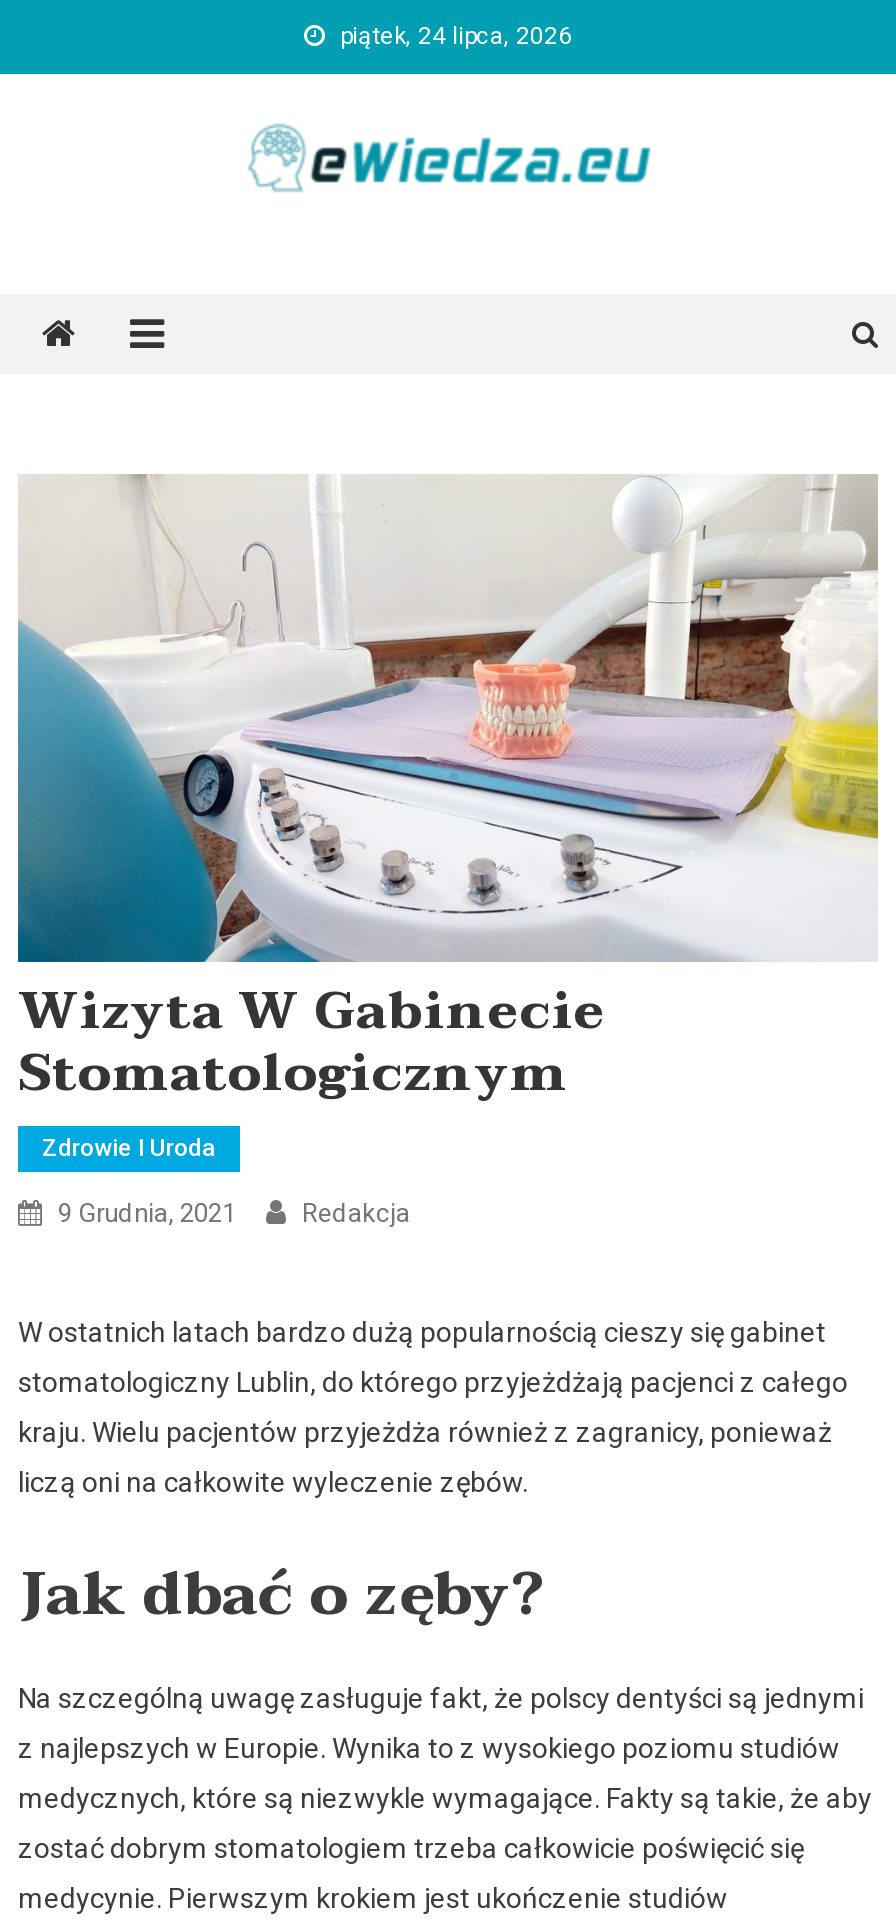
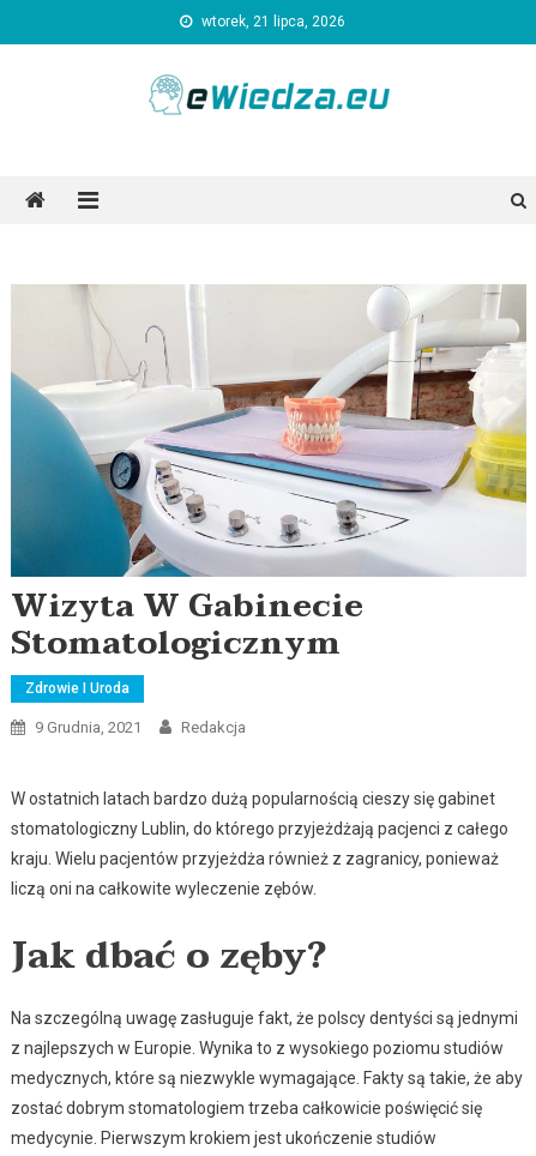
[340,22,572,50] piątek, 24 lipca, 2026 -> [201,13,345,30] wtorek, 21 lipca, 2026

